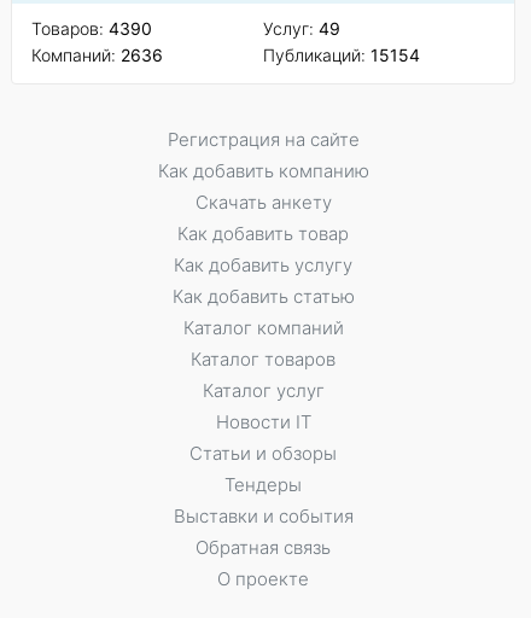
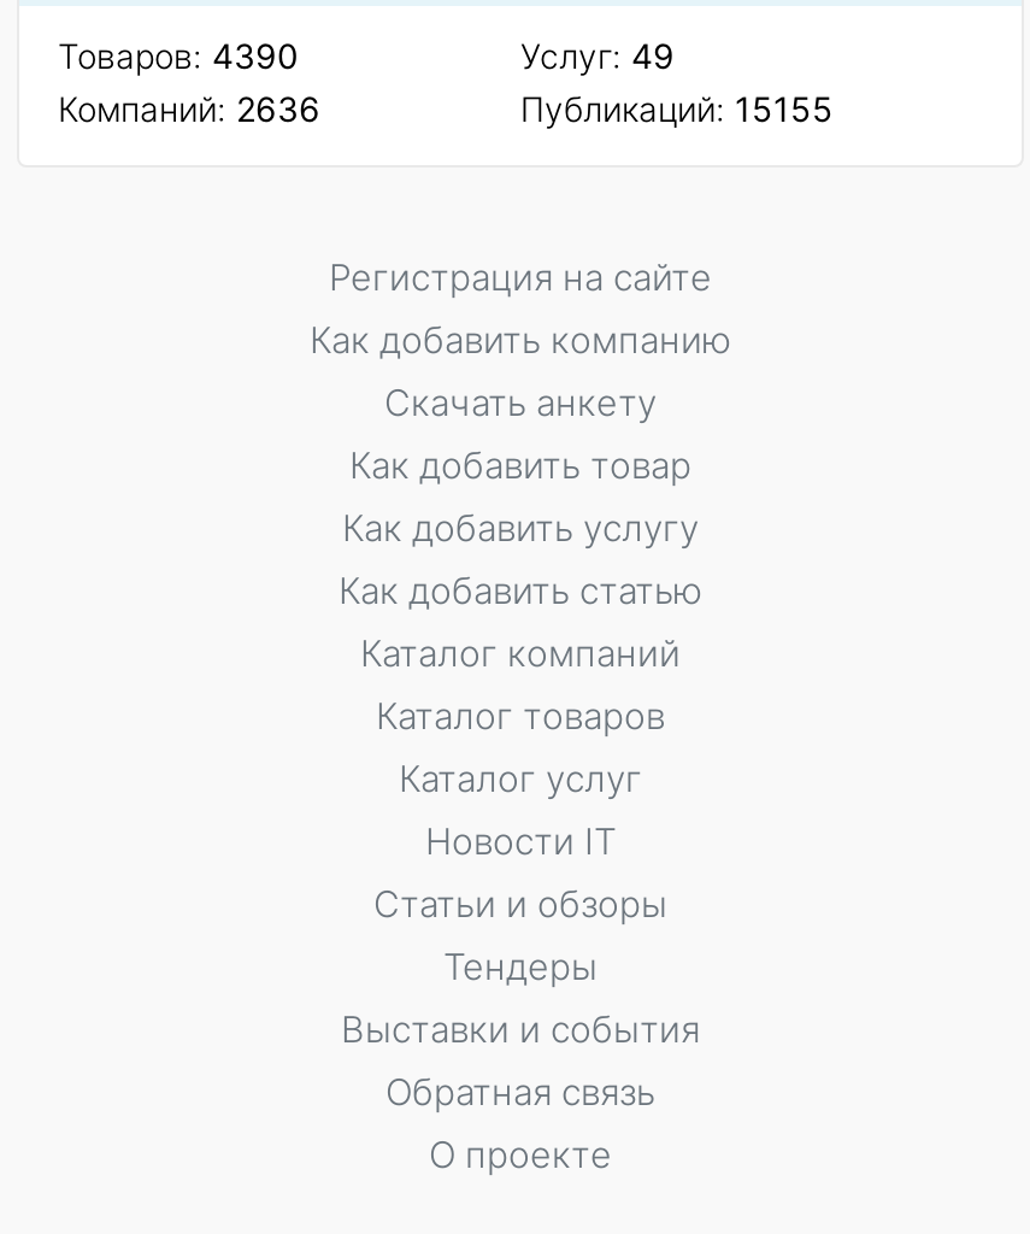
[263,45,420,65] Публикаций: 15154 -> [520,88,834,129] Публикаций: 15155

